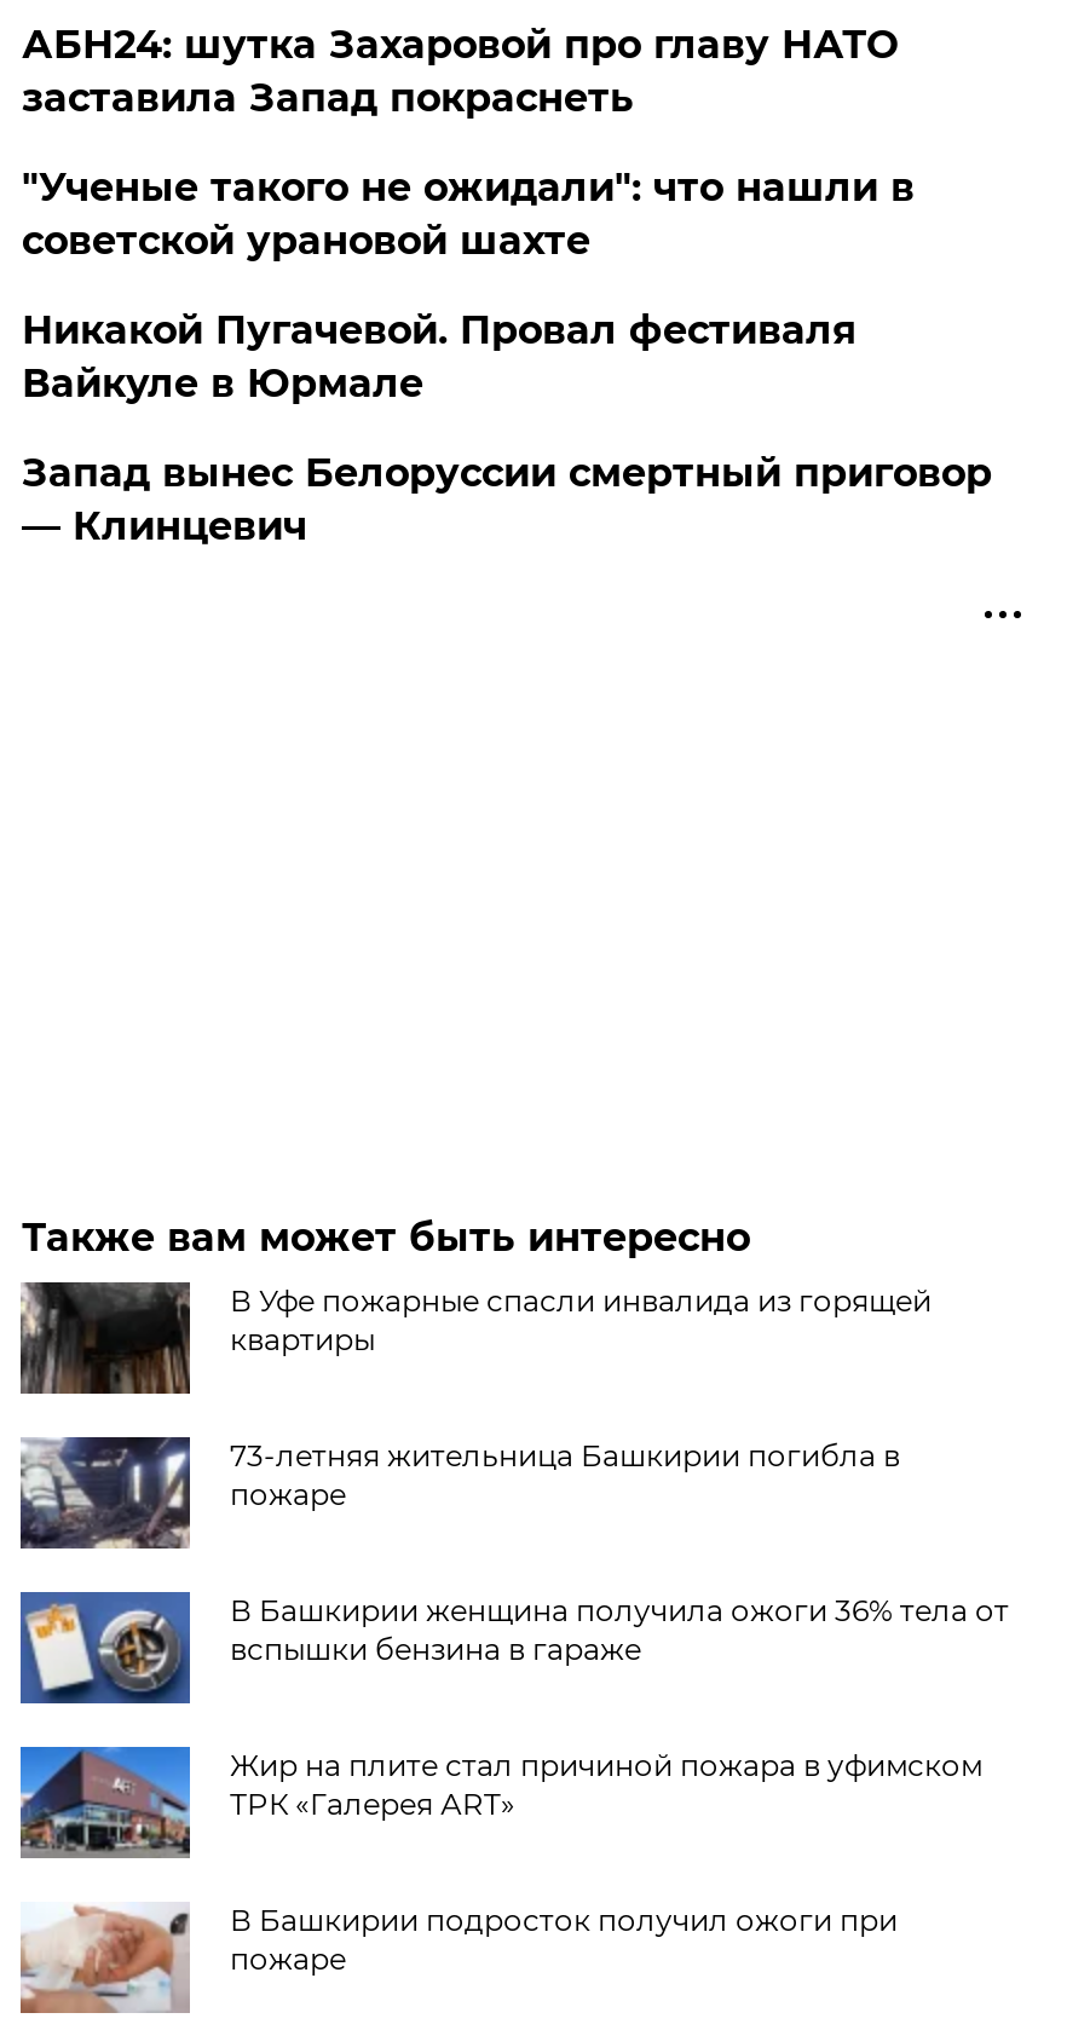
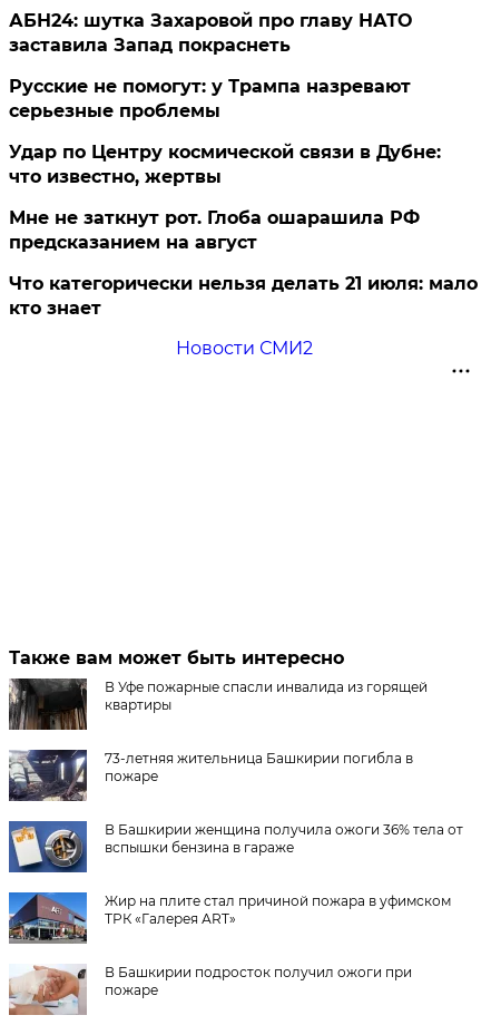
[22,165,992,549] "Ученые такого не ожидали": что нашли в | советской урановой шахте | Никакой Пугачевой. Провал фестиваля | Вайкуле в Юрмале | Запад вынес Белоруссии смертный приговор | — Клинцевич -> [9,76,478,359] Русские не помогут: у Трампа назревают | серьезные проблемы | Удар по Центру космической связи в Дубне: | что известно, жертвы | Мне не заткнут рот. Глоба ошарашила РФ | предсказанием на август | Что категорически нельзя делать 21 июля: мало | кто знает | Новости СМИ2

